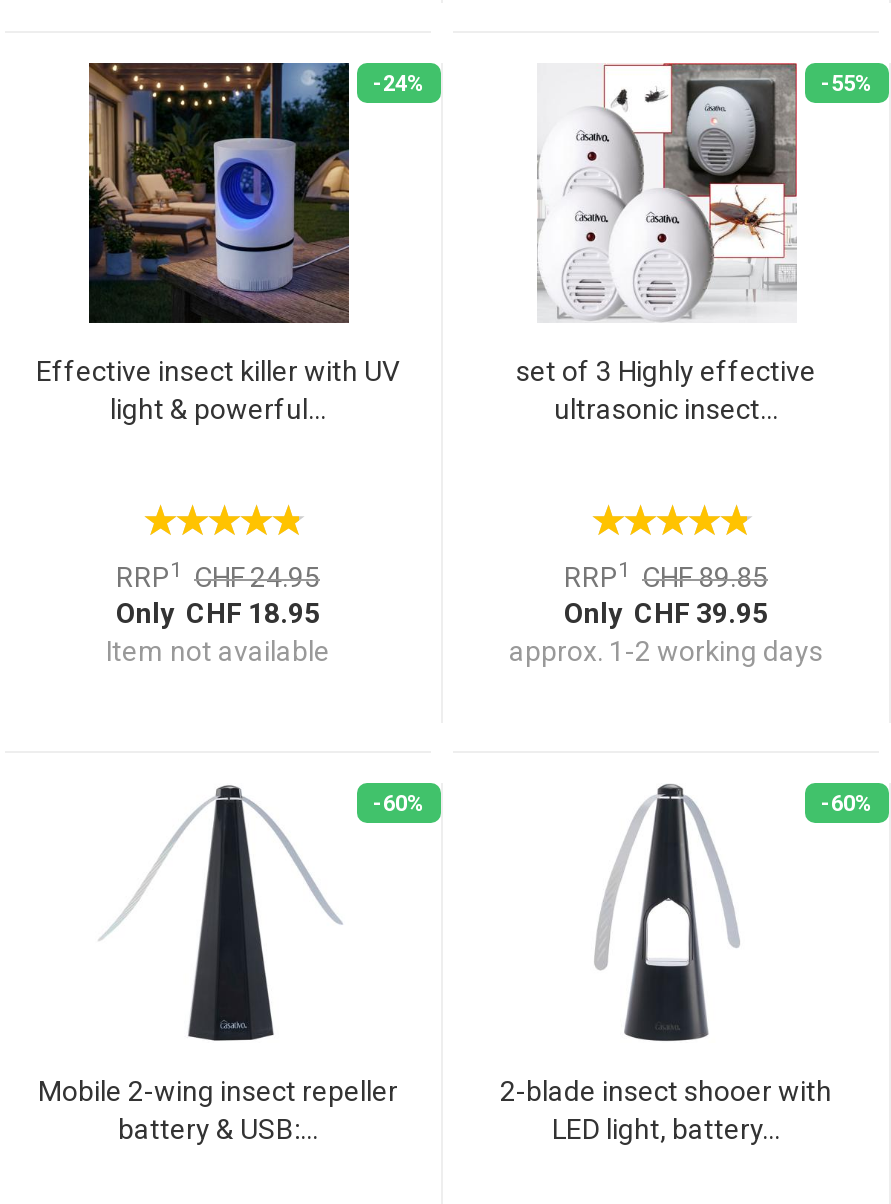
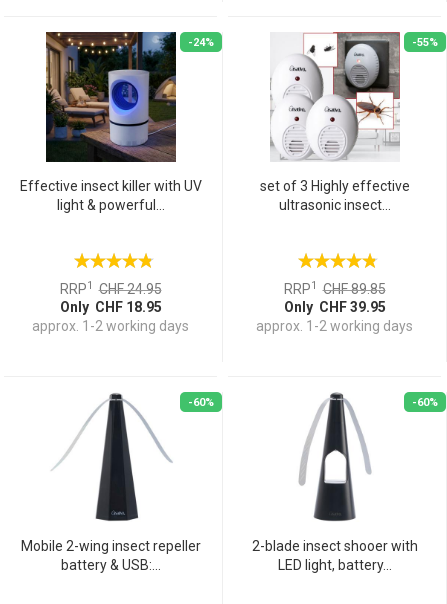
[106,635,330,667] Item not available -> [32,318,189,334] approx. 1-2 working days

